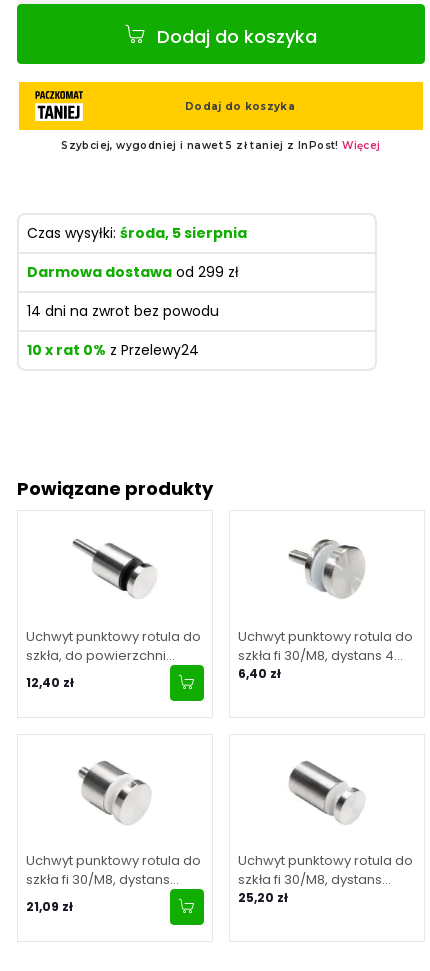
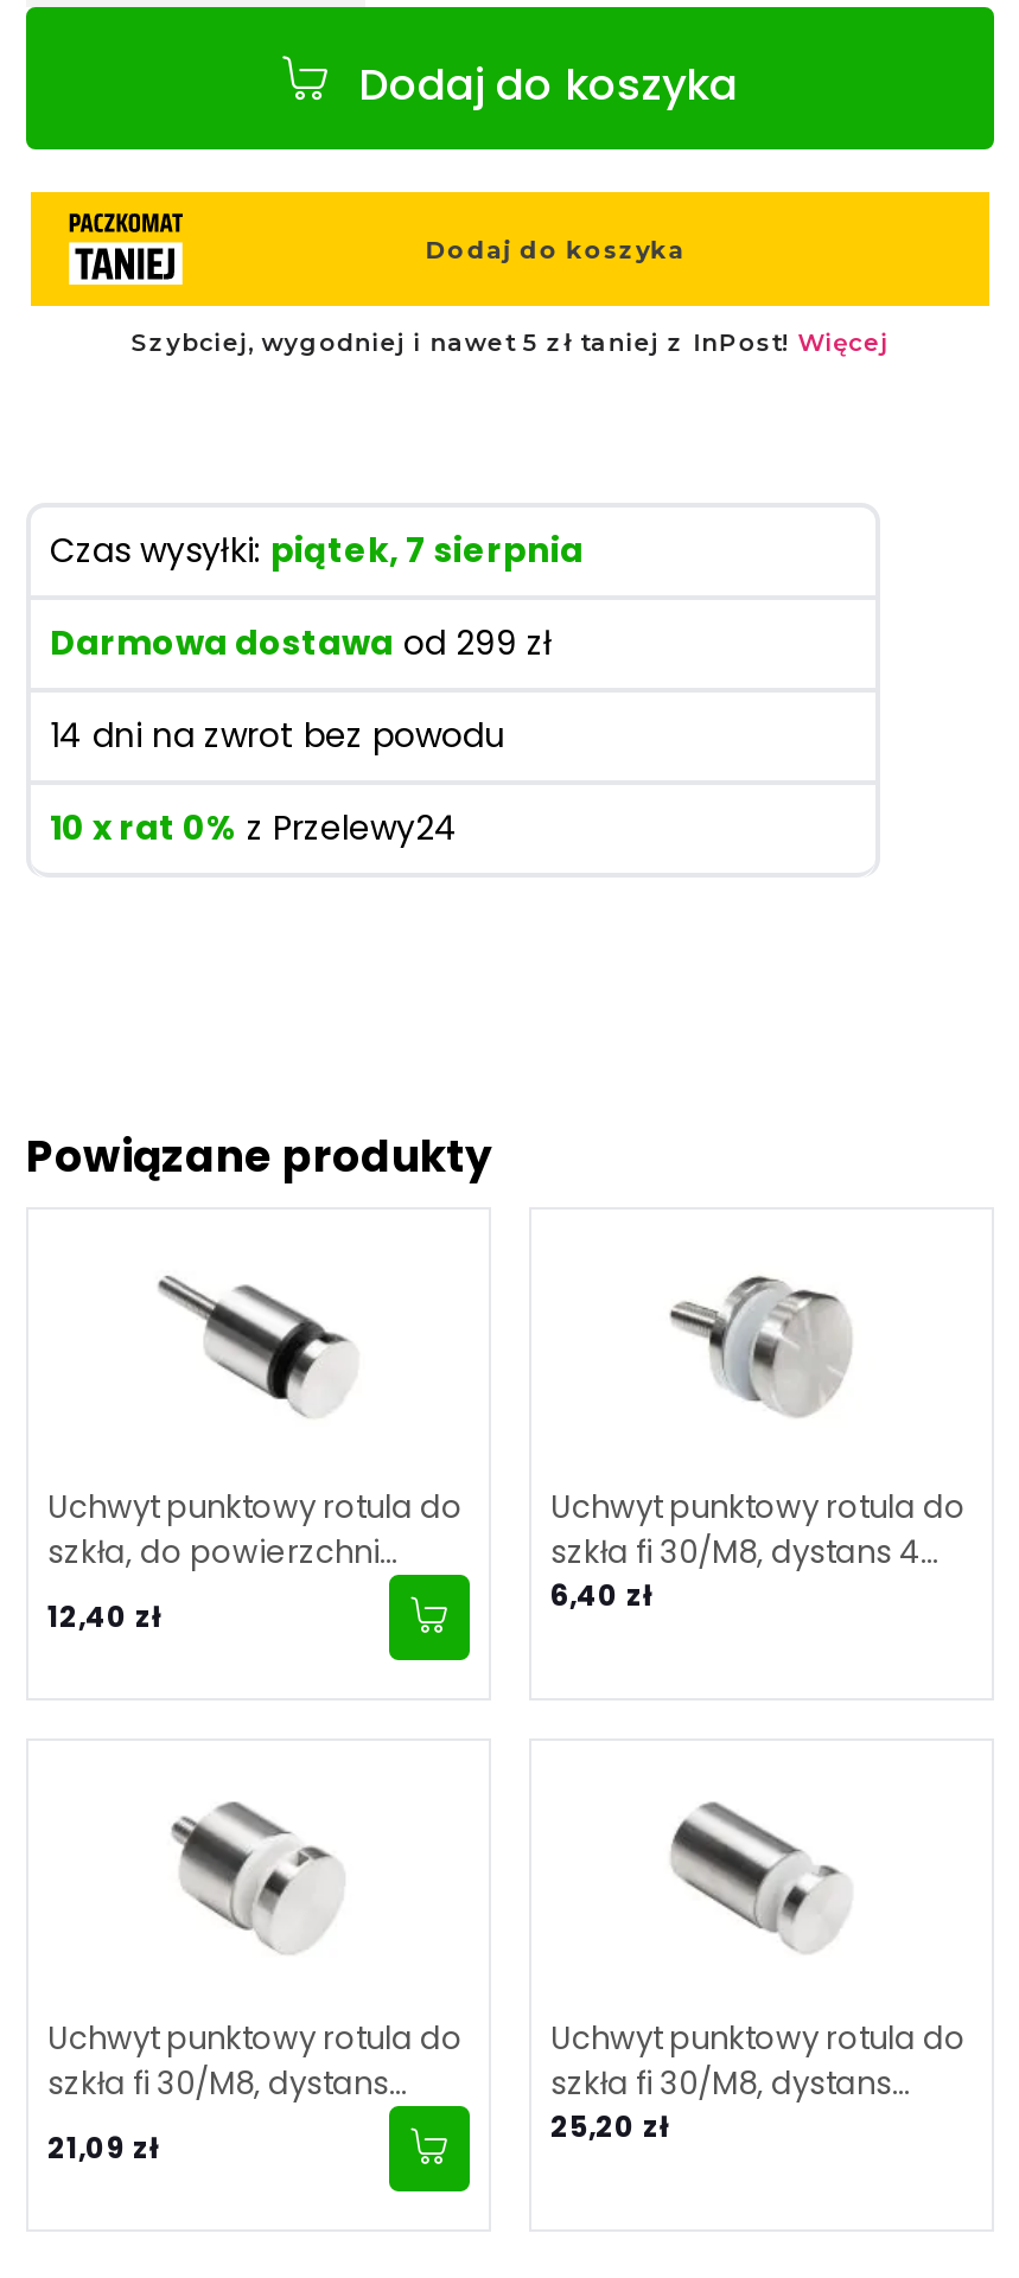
[27,223,247,243] Czas wysyłki: środa, 5 sierpnia -> [50,527,584,574] Czas wysyłki: piątek, 7 sierpnia

